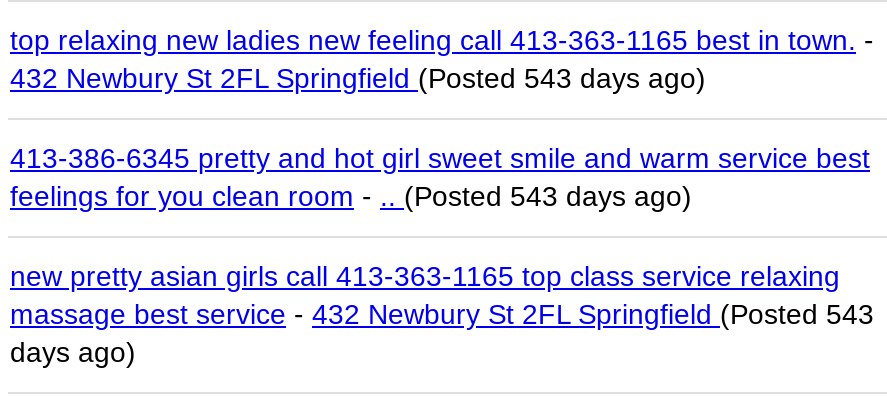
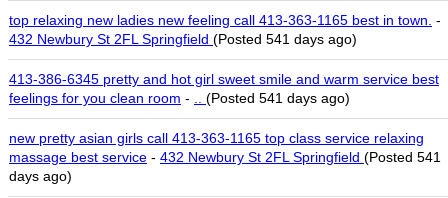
[10,62,706,94] 432 Newbury St 2FL Springfield (Posted 543 days ago) -> [9,31,357,47] 432 Newbury St 2FL Springfield (Posted 541 days ago)
[10,180,692,212] feelings for you clean room -.. (Posted 543 days ago) -> [9,90,350,106] feelings for you clean room -.. (Posted 541 days ago)
[10,298,874,330] massage best service - 432 Newbury St 2FL Springfield (Posted 543 -> [9,149,441,165] massage best service - 432 Newbury St 2FL Springfield (Posted 541

